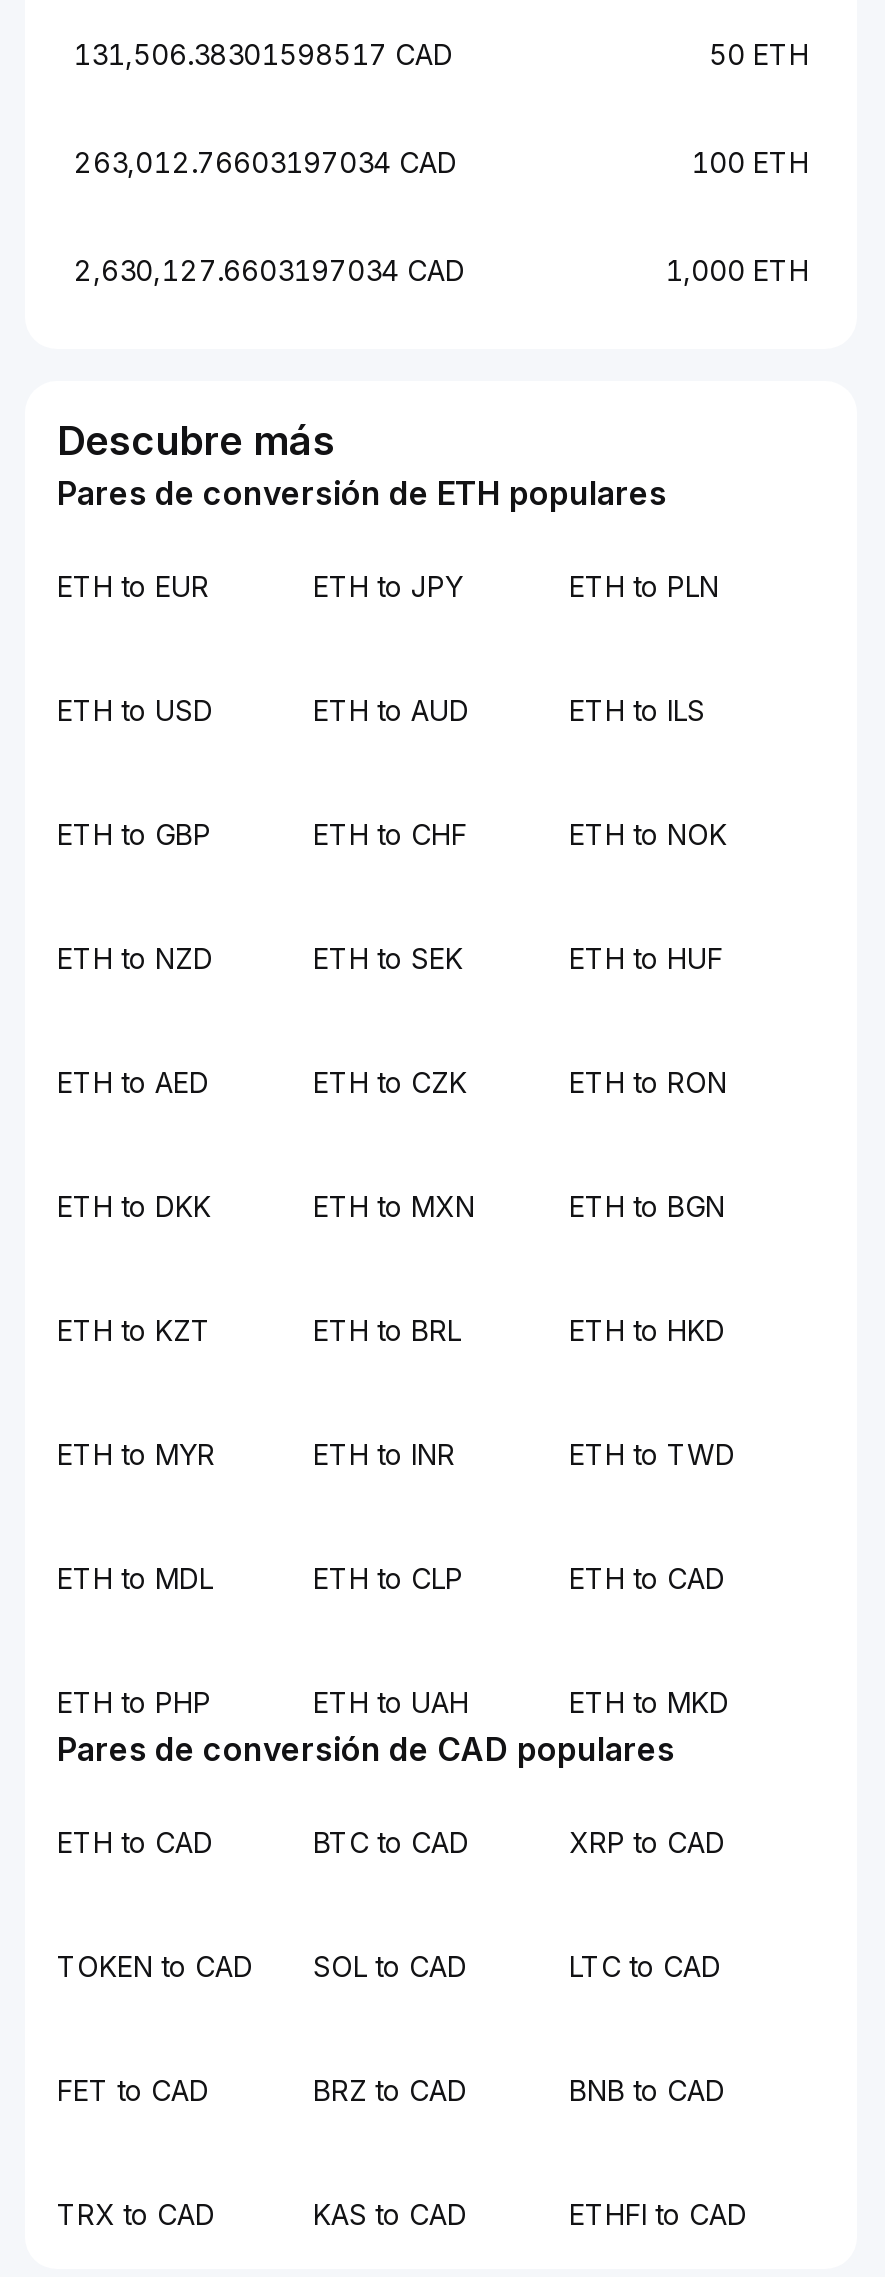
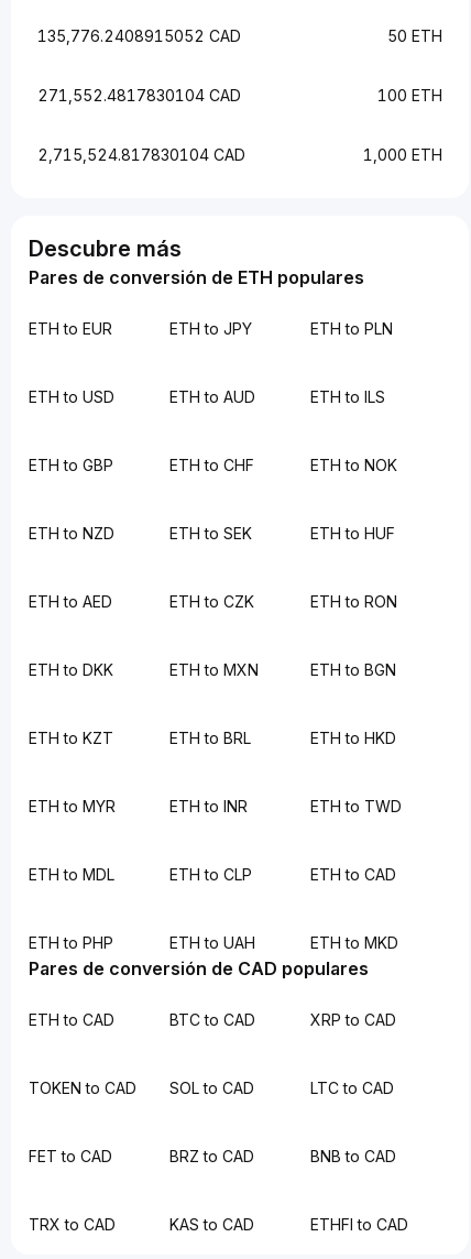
[73,37,453,71] 131,506.38301598517 CAD -> [37,26,241,45] 135,776.2408915052 CAD
[73,145,457,179] 263,012.76603197034 CAD -> [37,86,241,105] 271,552.4817830104 CAD
[73,253,465,287] 2,630,127.6603197034 CAD -> [37,145,245,164] 2,715,524.817830104 CAD

